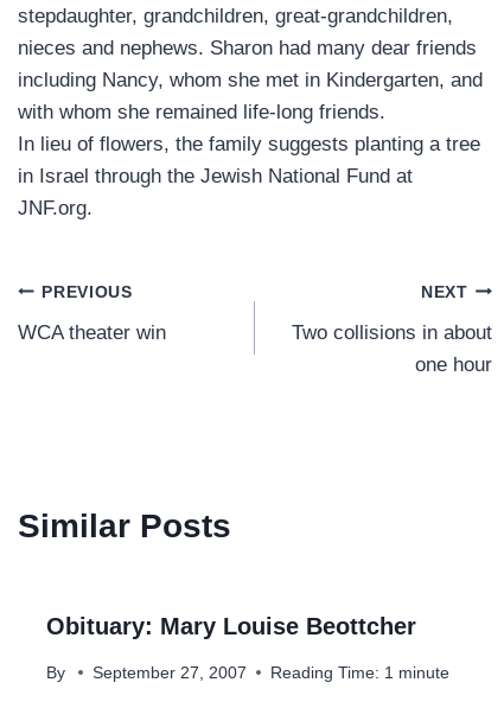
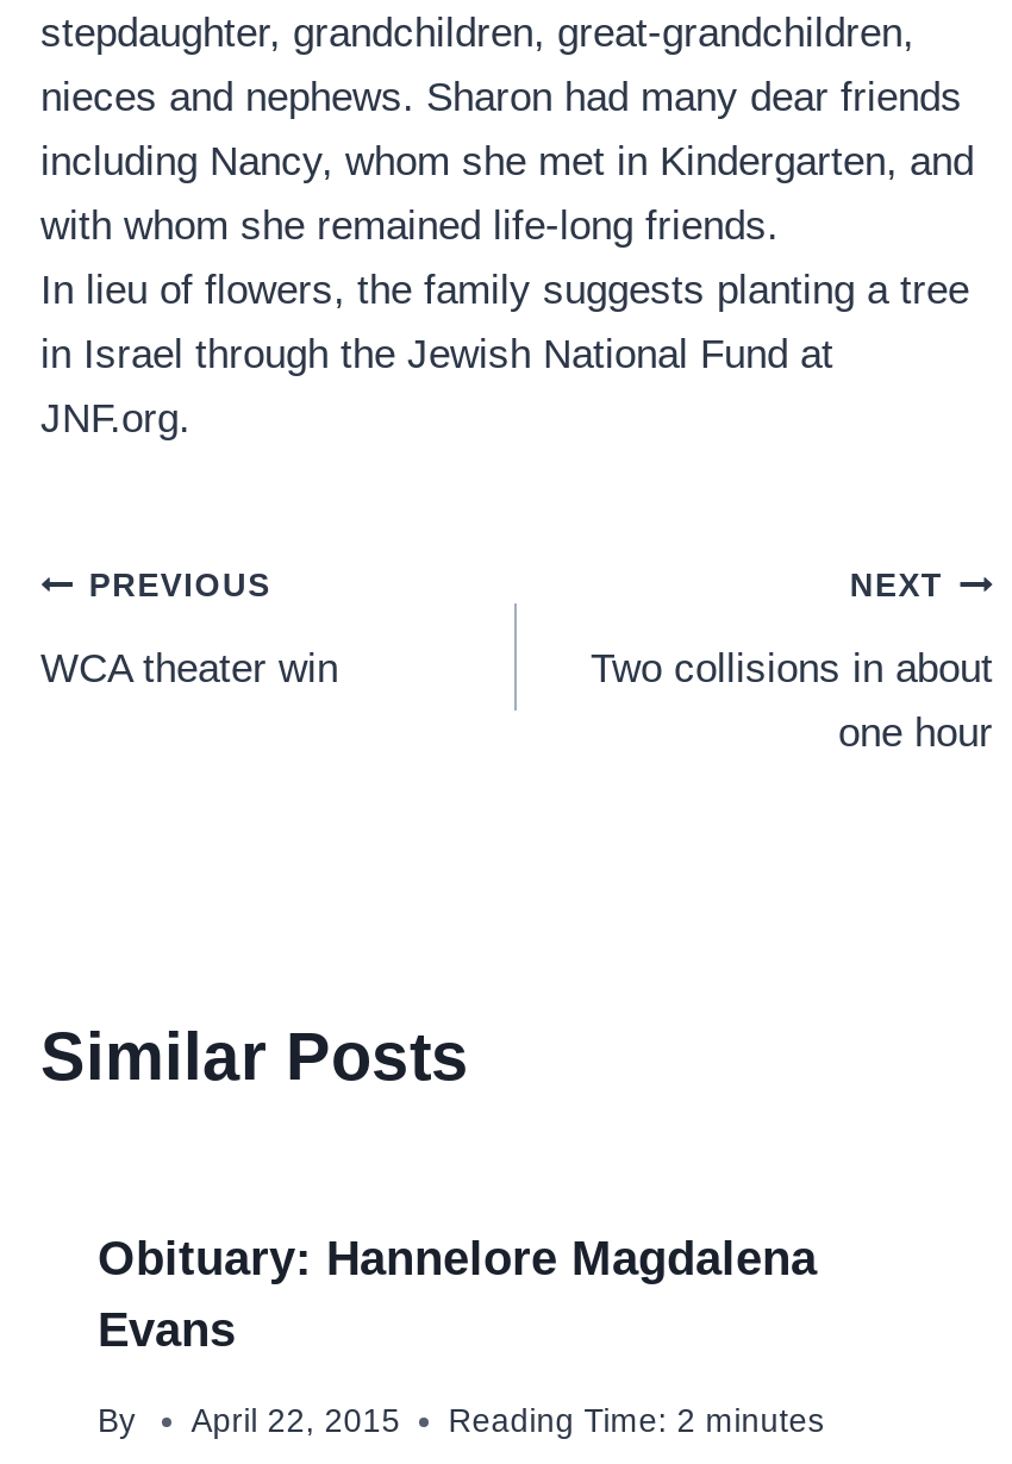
[46,613,416,639] Obituary: Mary Louise Beottcher -> [98,1231,817,1355] Obituary: Hannelore Magdalena | Evans
[93,664,450,682] September 27, 2007 | Reading Time: 1 minute -> [191,1404,824,1439] April 22, 2015 | Reading Time: 2 minutes

